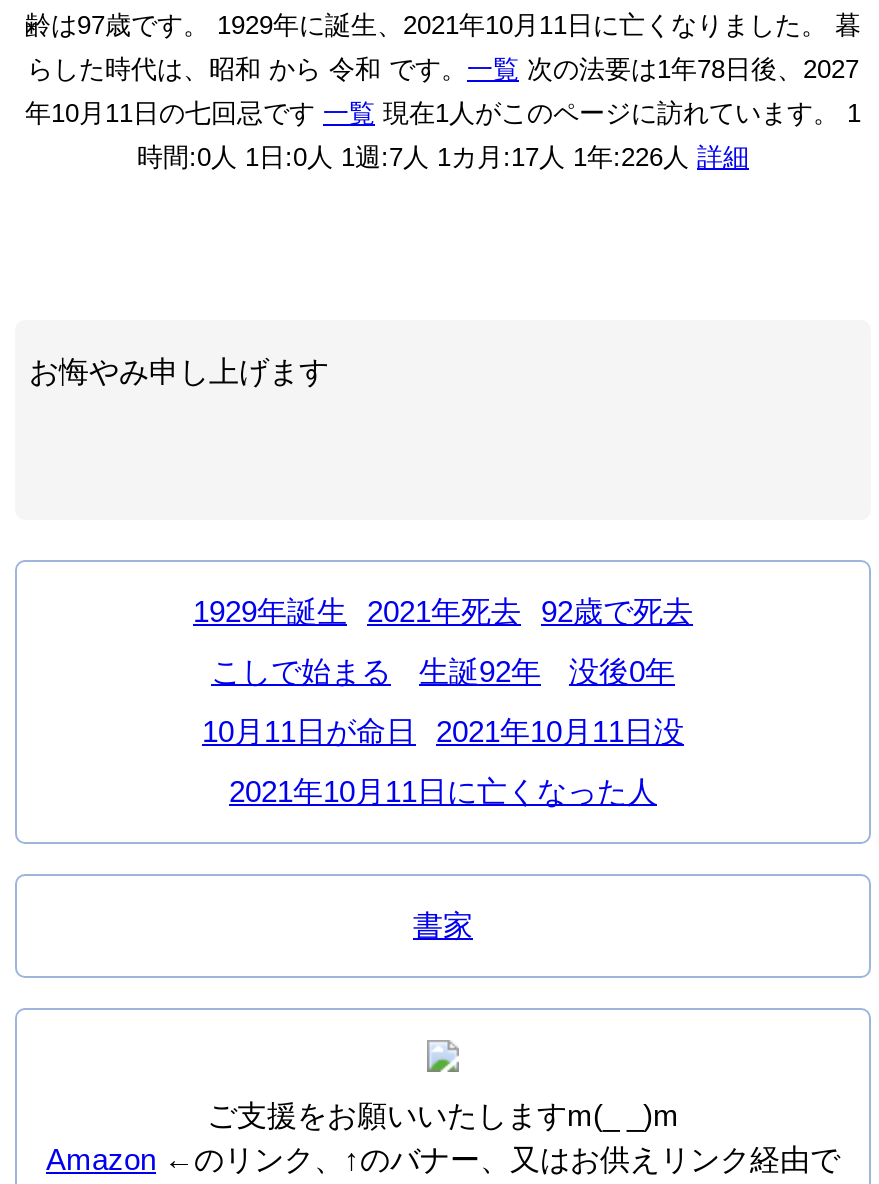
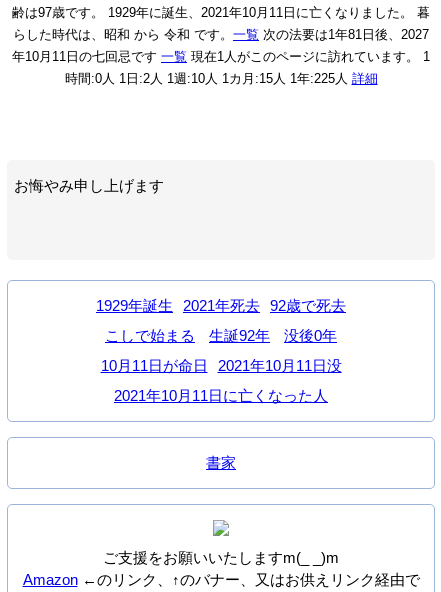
[27,54,859,84] らした時代は、昭和 から 令和 です。一覧 次の法要は1年78日後、2027 -> [13,27,429,42] らした時代は、昭和 から 令和 です。一覧 次の法要は1年81日後、2027
[137,142,749,172] 時間:0人 1日:0人 1週:7人 1カ月:17人 1年:226人詳細 -> [64,71,377,86] 時間:0人 1日:2人 1週:10人 1カ月:15人 1年:225人詳細

